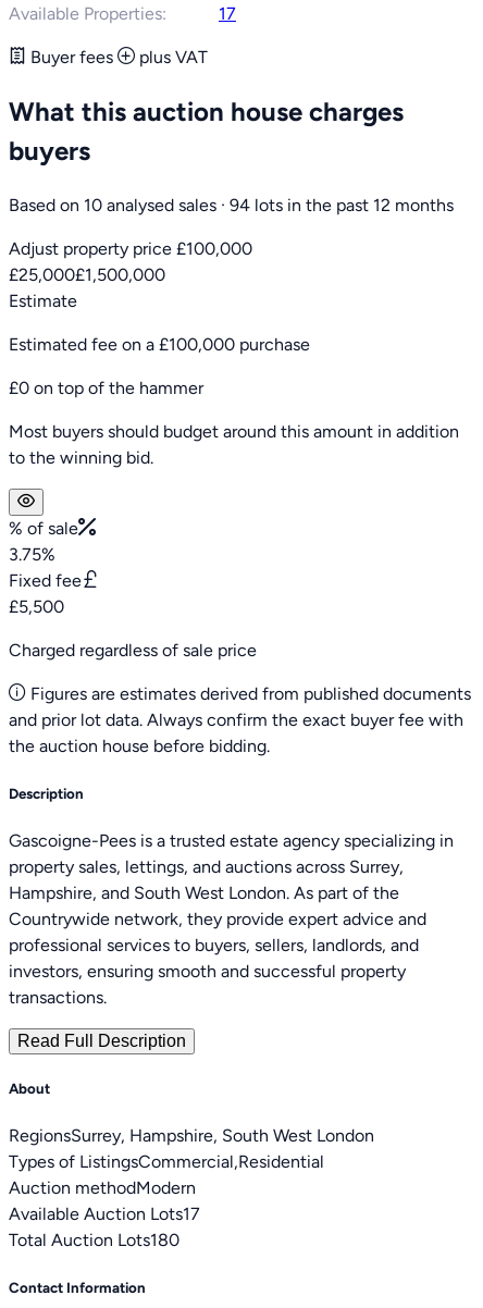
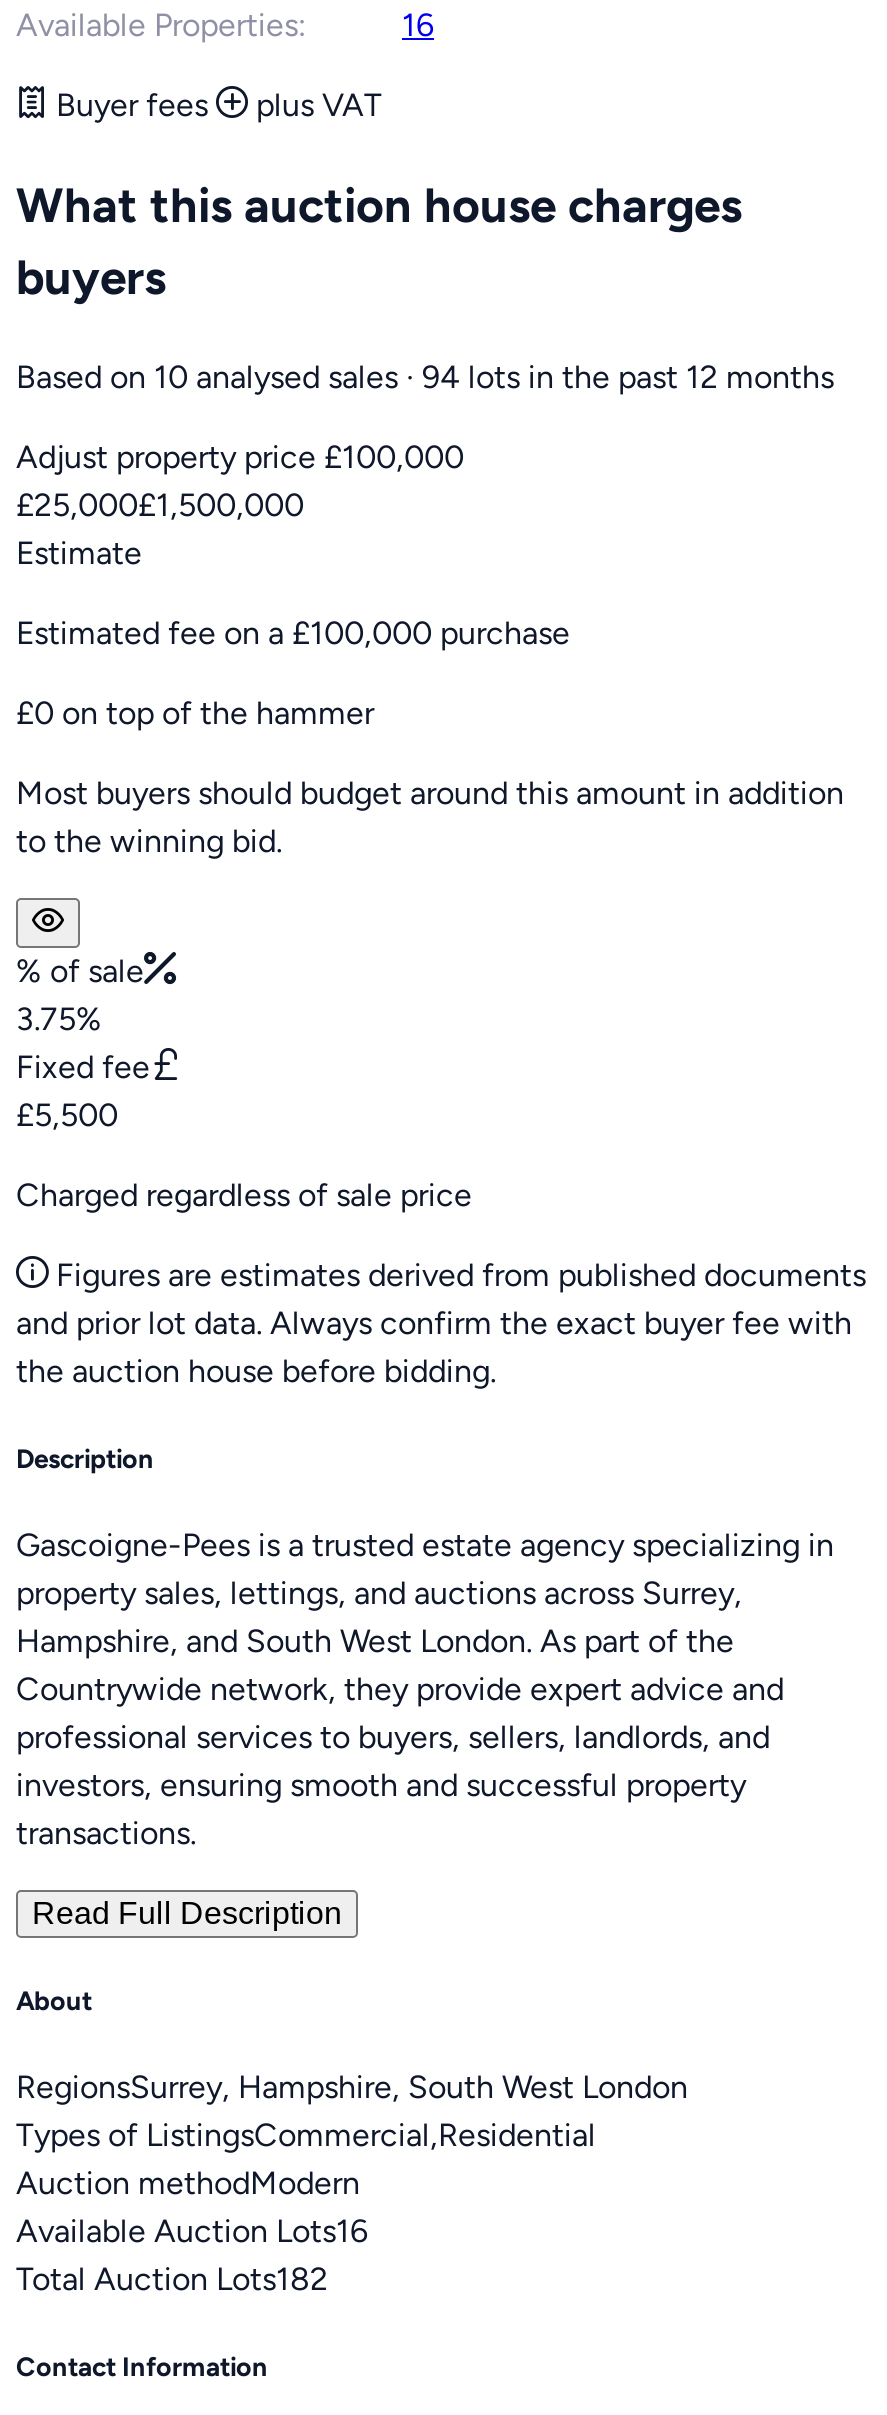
[219,3,236,24] 17 -> [402,6,434,44] 16
[9,1204,200,1225] Available Auction Lots17 -> [16,2213,368,2251] Available Auction Lots16
[9,1230,179,1251] Total Auction Lots180 -> [16,2261,328,2299] Total Auction Lots182

